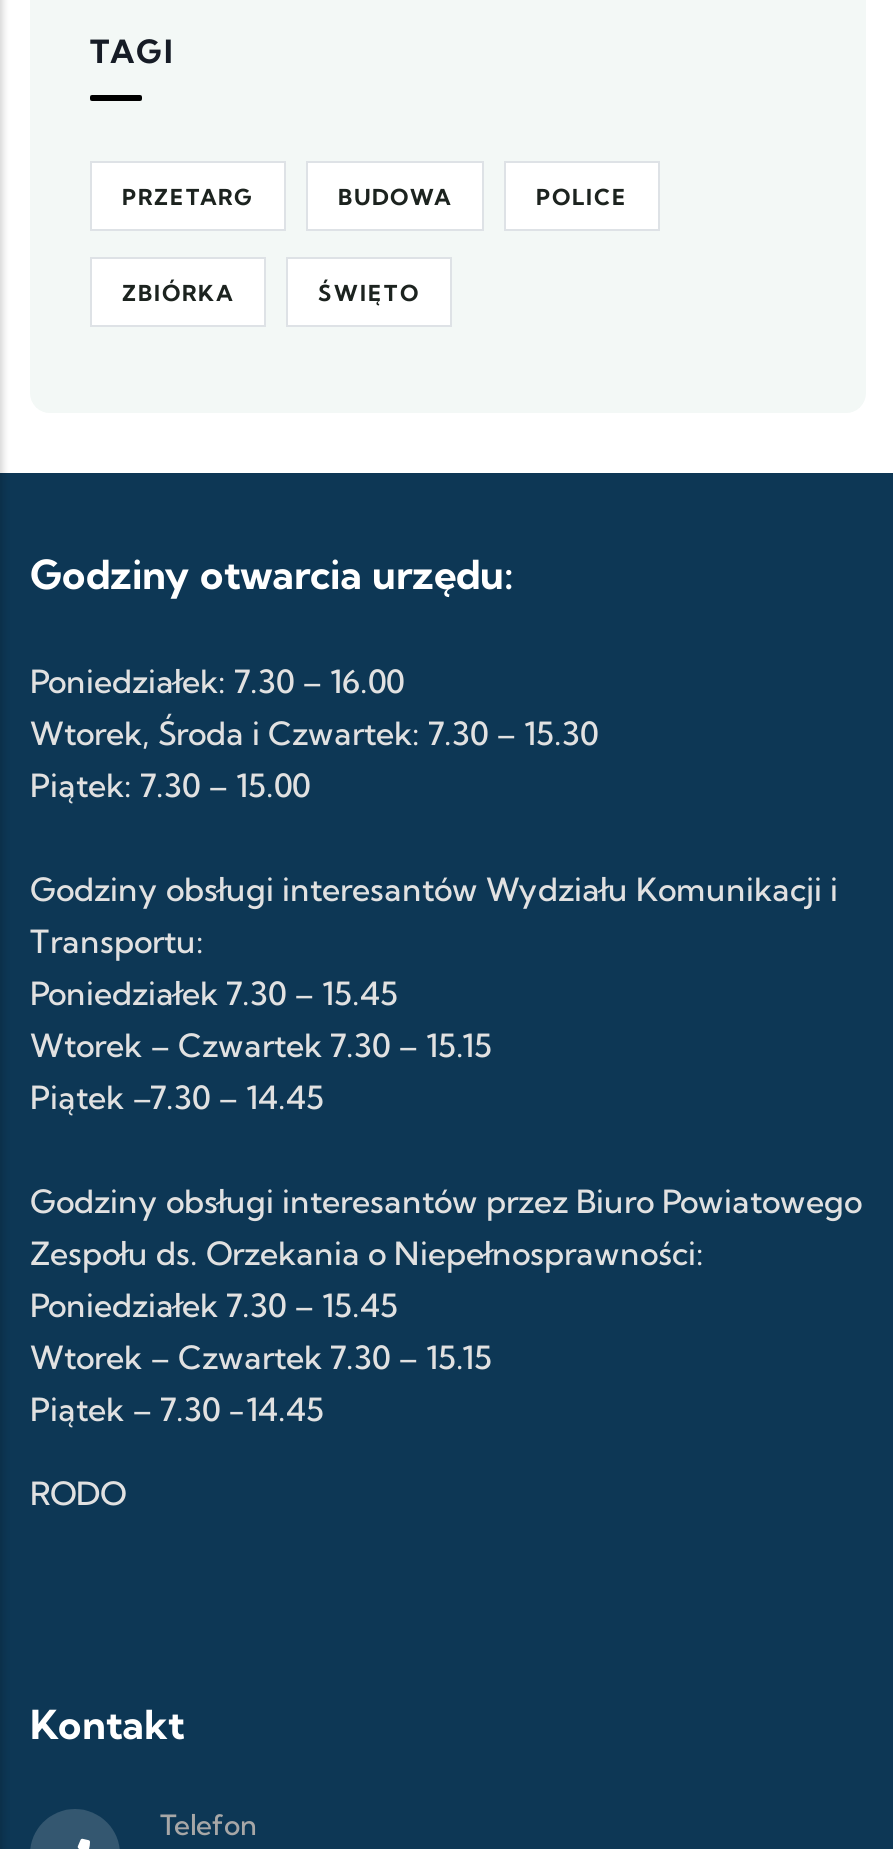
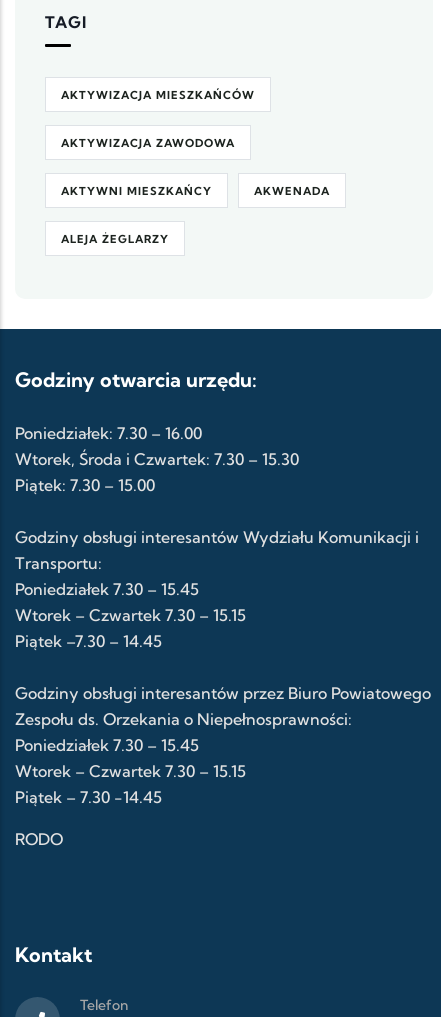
[122,183,628,307] PRZETARG | BUDOWA | POLICE | ZBIÓRKA | ŚWIĘTO -> [61,88,330,246] AKTYWIZACJA MIESZKAŃCÓW | AKTYWIZACJA ZAWODOWA | AKTYWNI MIESZKAŃCY | AKWENADA | ALEJA ŻEGLARZY

